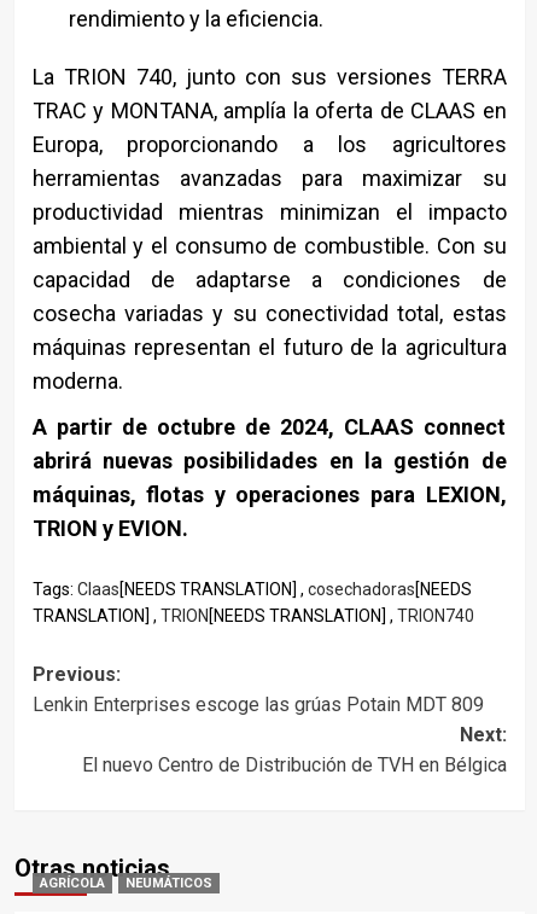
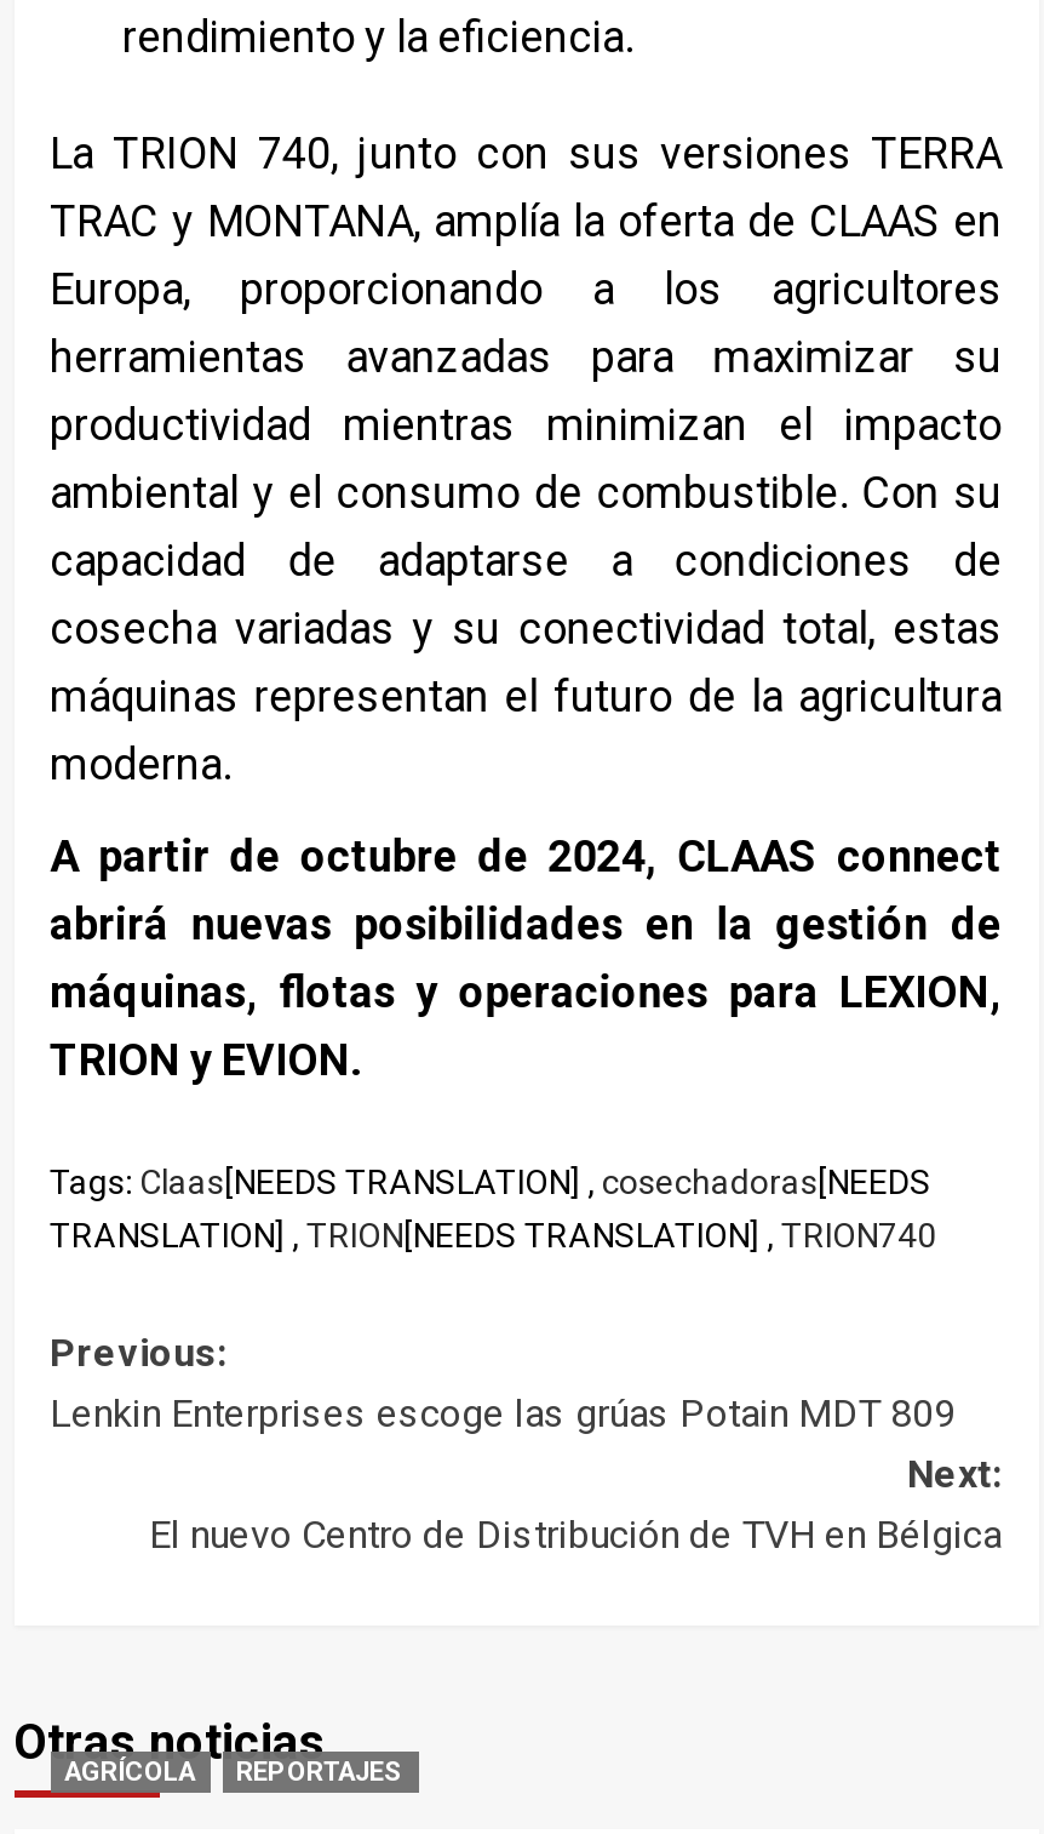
[125,875,212,891] NEUMÁTICOS -> [236,1756,403,1787] REPORTAJES

